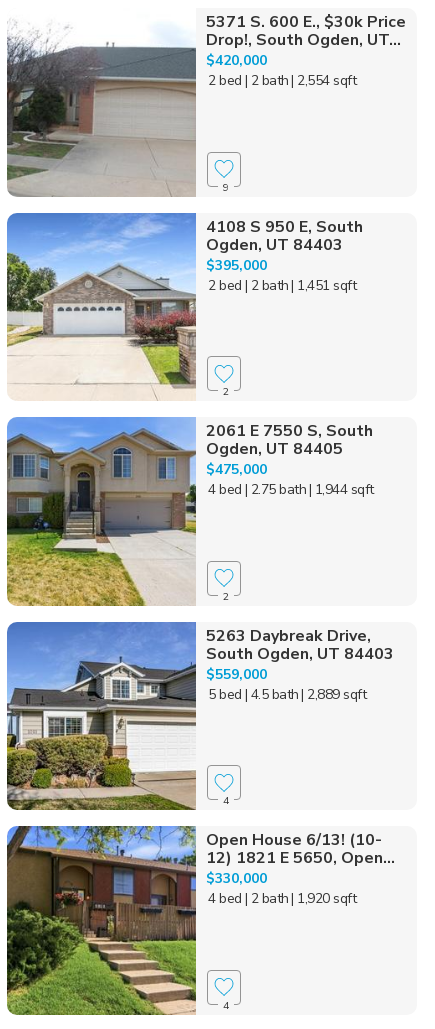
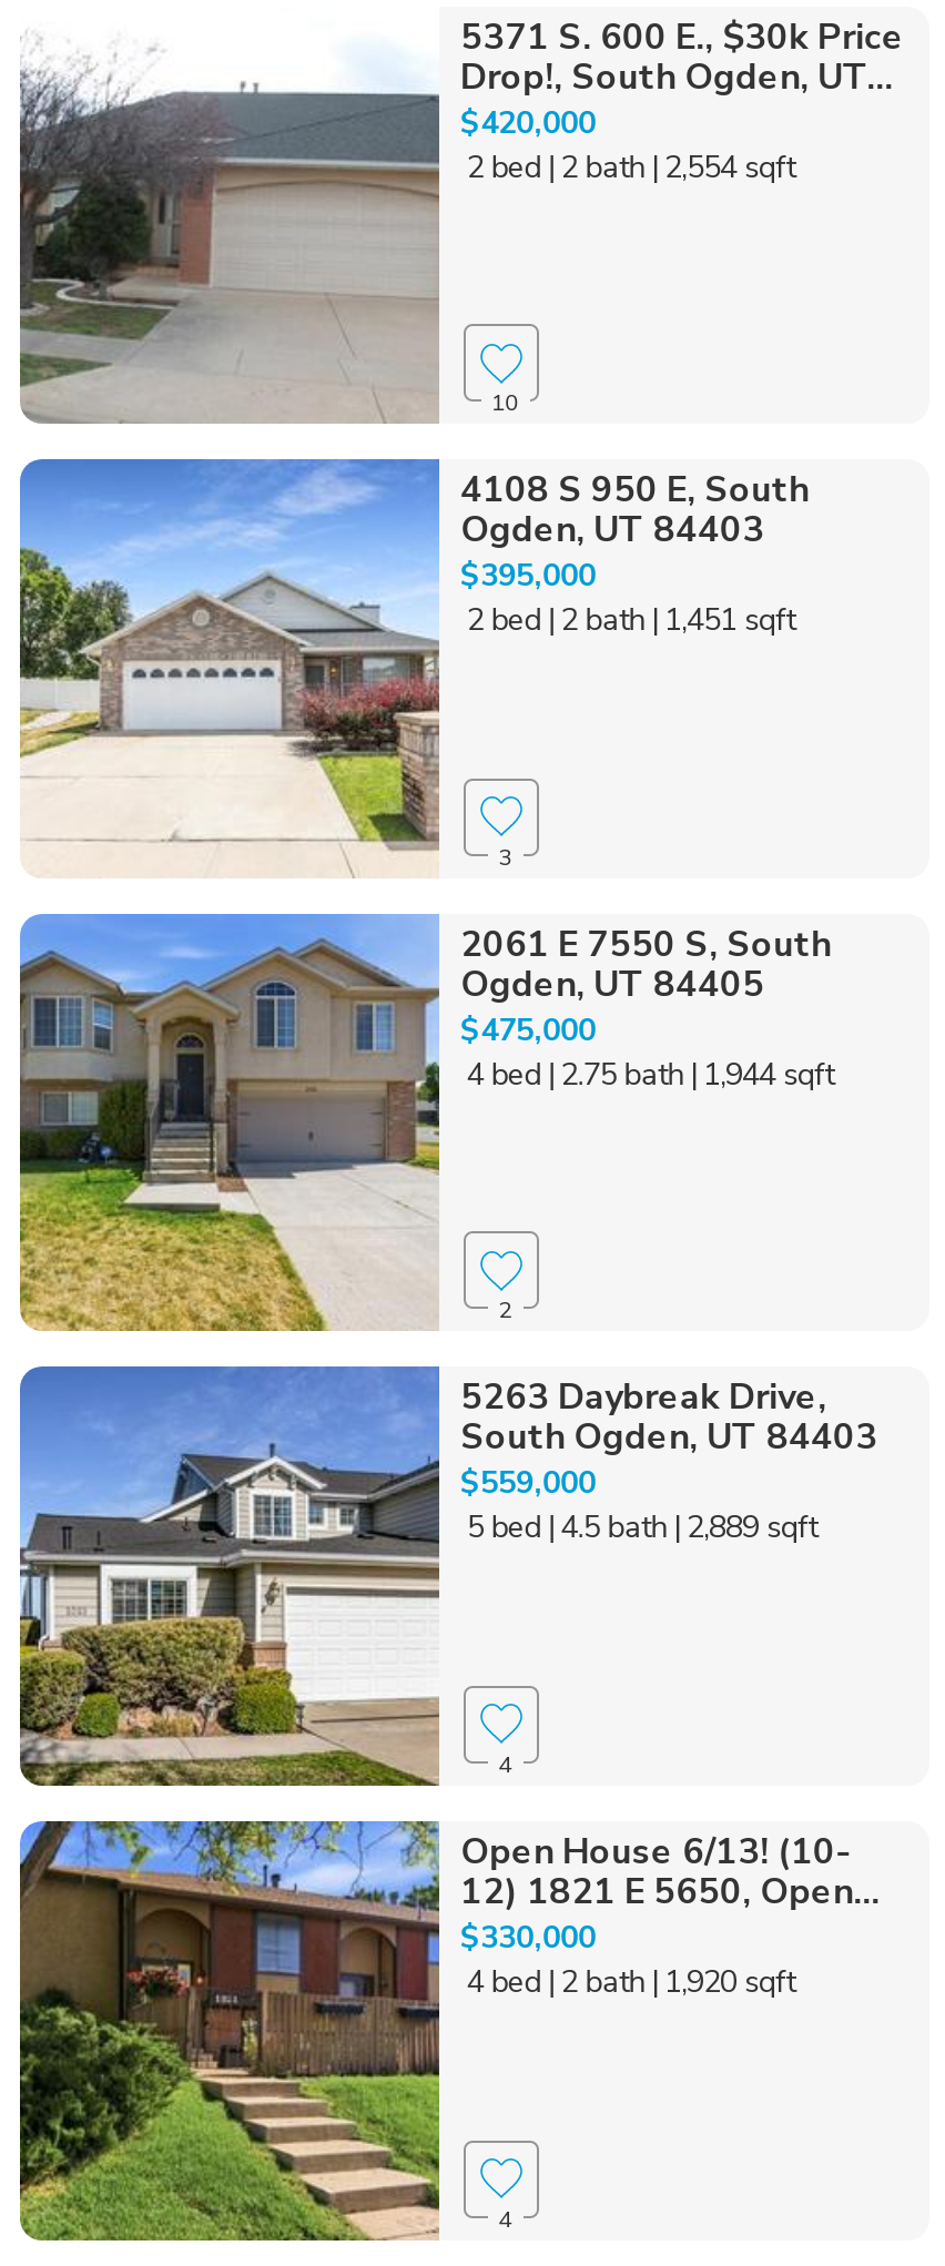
[223,180,229,195] 9 -> [492,386,518,419] 10
[223,384,229,399] 2 -> [498,840,512,873] 3

